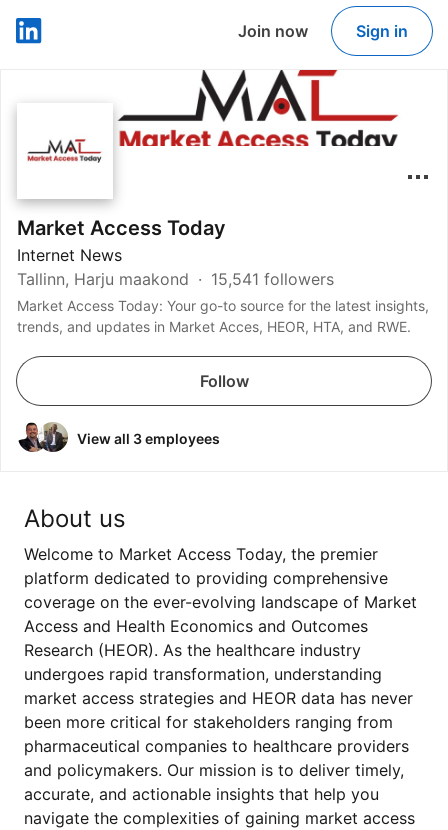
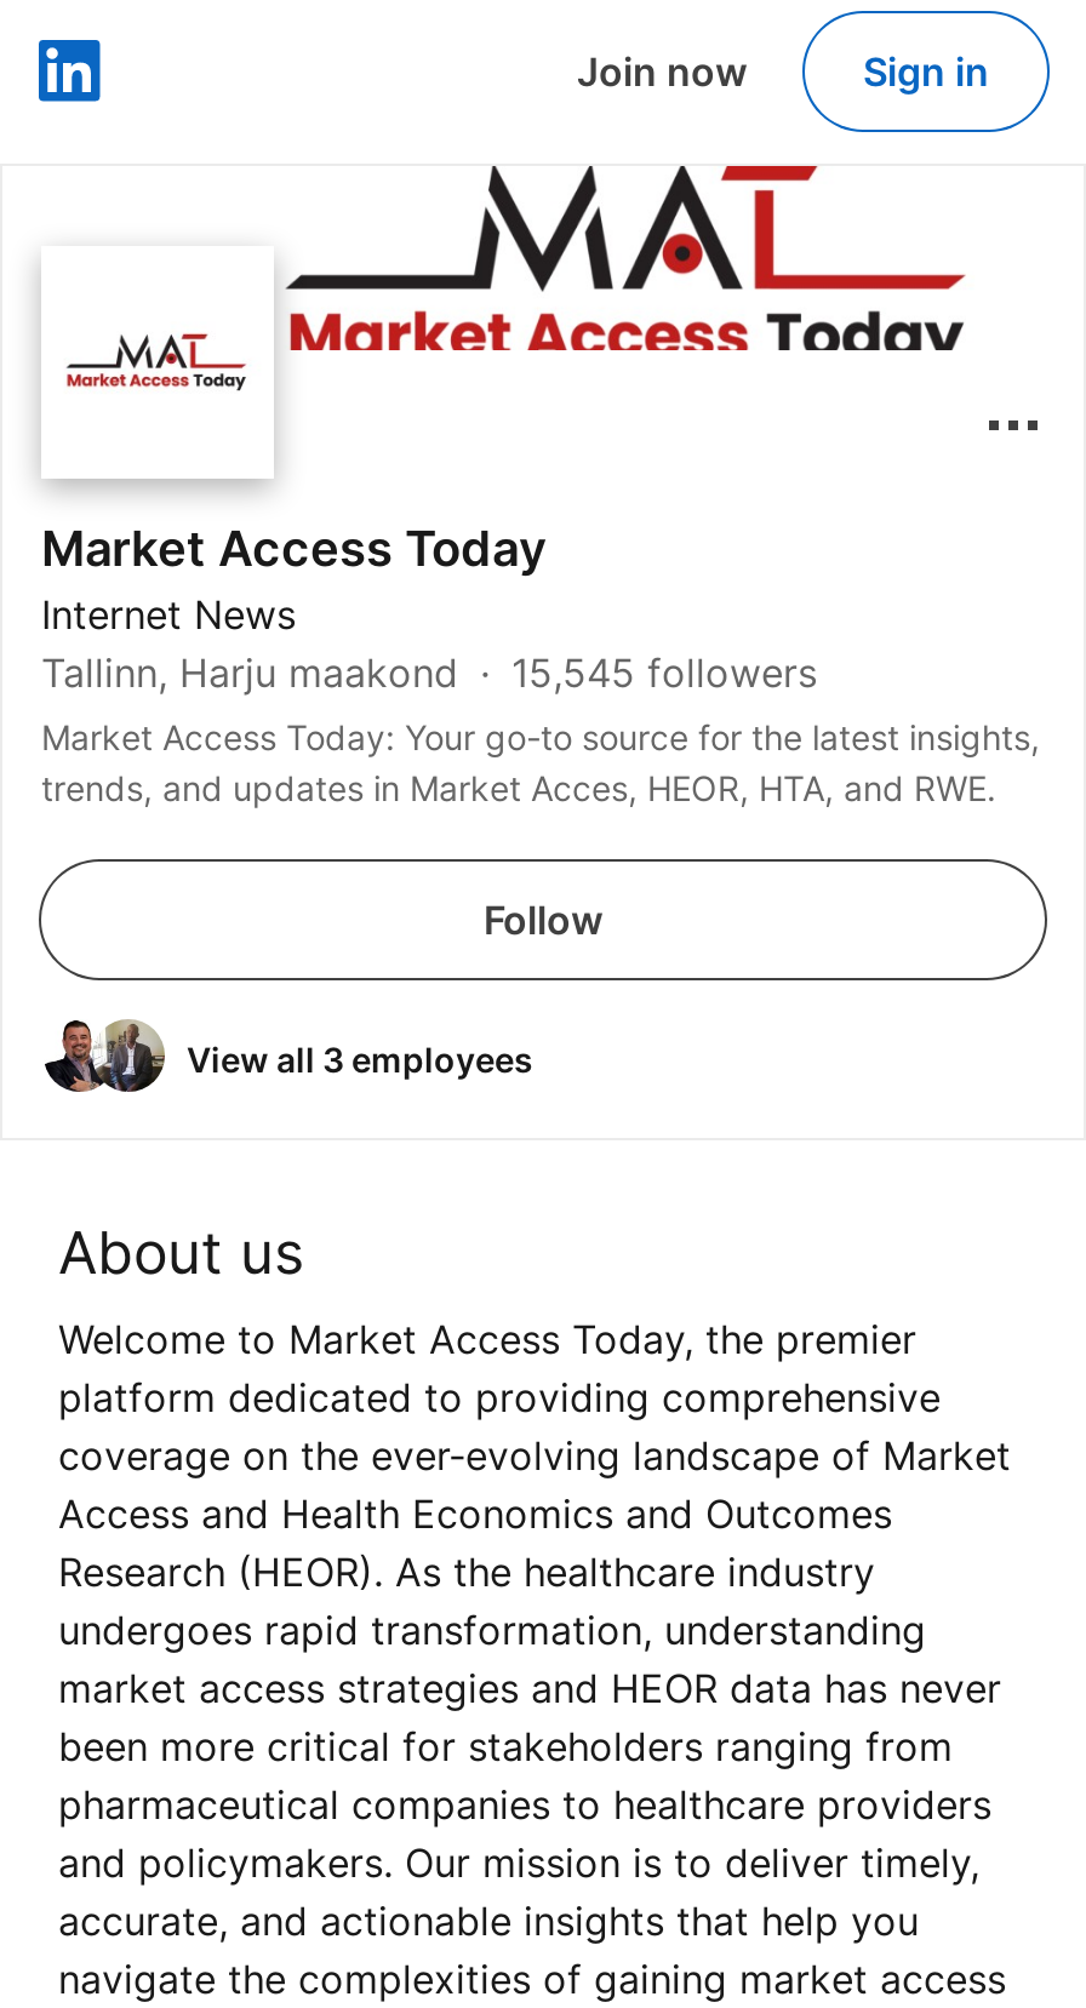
[17,269,334,289] Tallinn, Harju maakond 15,541 followers -> [41,648,817,697] Tallinn, Harju maakond 15,545 followers

